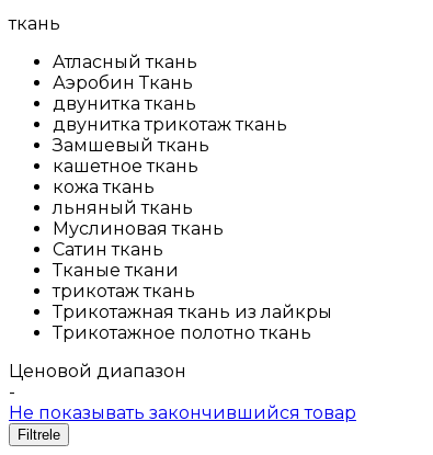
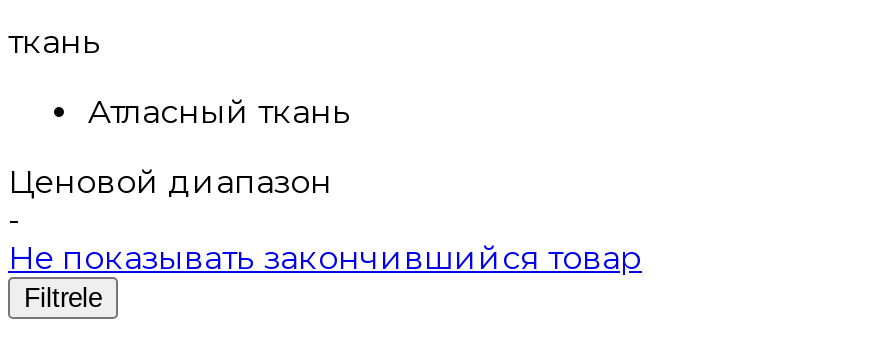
[53,73,332,344] Аэробин Ткань | двунитка ткань | двунитка трикотаж ткань | Замшевый ткань | кашетное ткань | кожа ткань | льняный ткань | Муслиновая ткань | Сатин ткань | Тканые ткани | трикотаж ткань | Трикотажная ткань из лайкры | Трикотажное полотно ткань -> none

